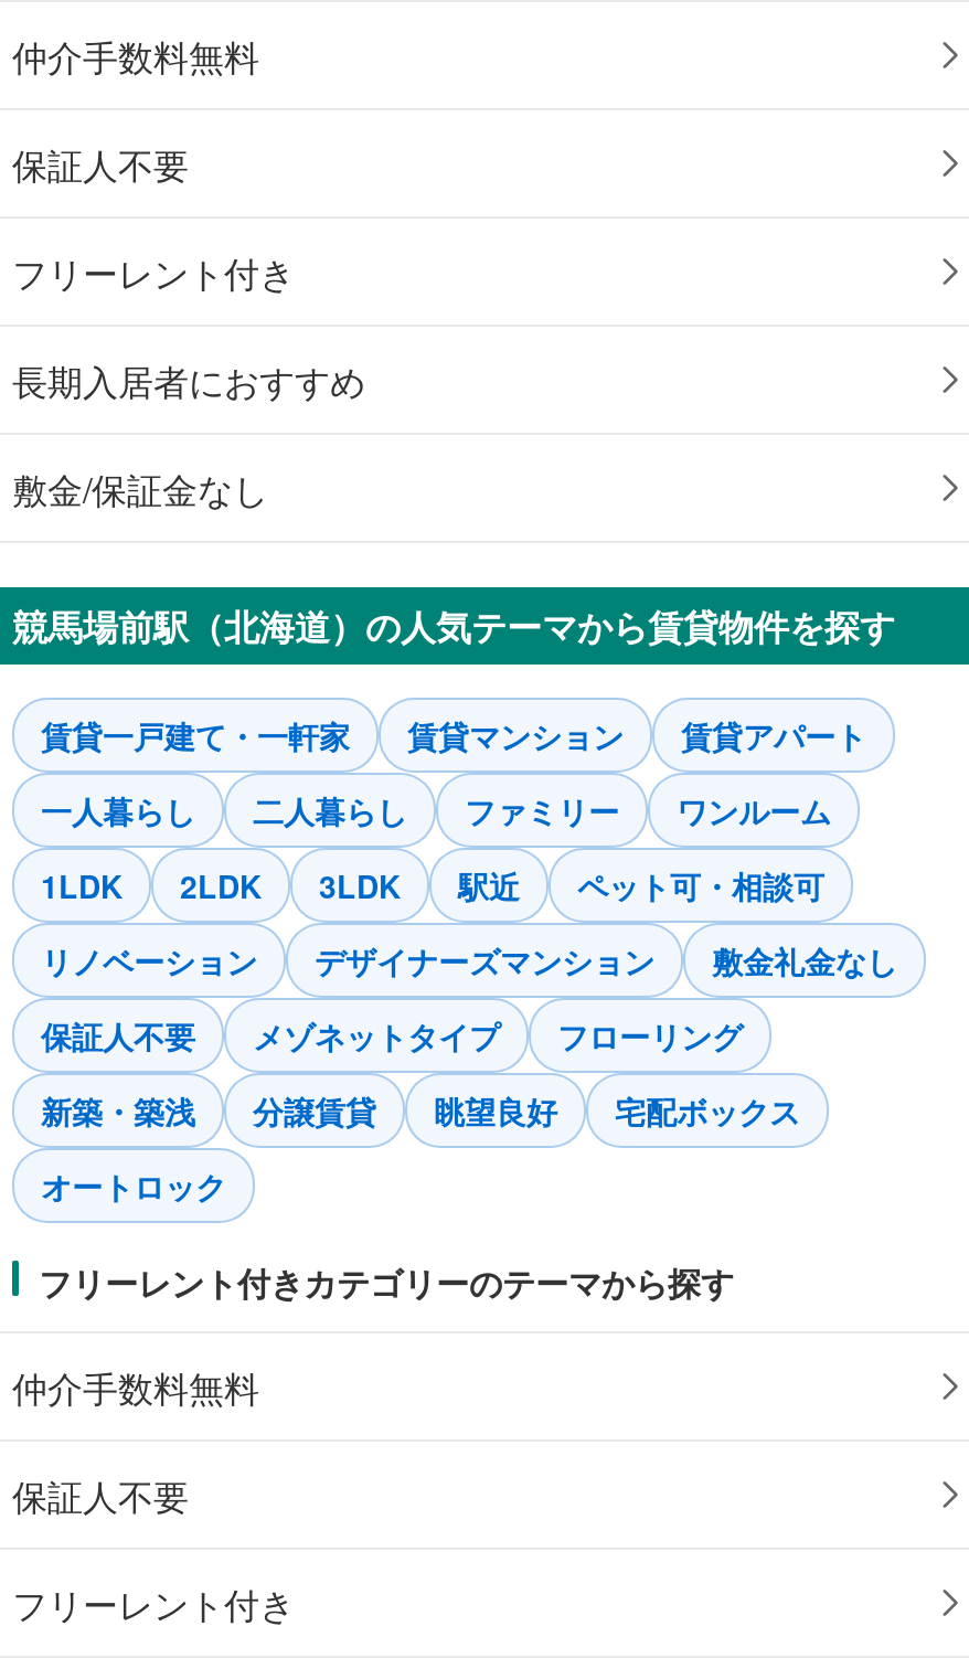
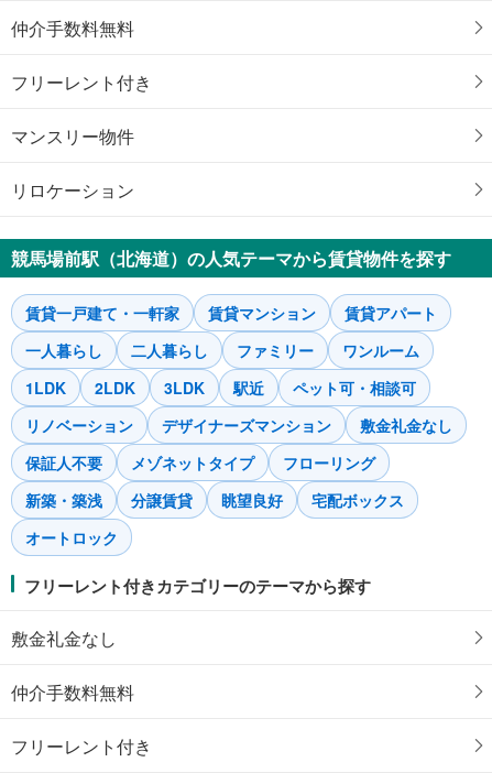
[12,138,189,189] 保証人不要 -> none
[12,354,365,405] 長期入居者におすすめ -> [11,123,134,148] マンスリー物件
[12,463,268,513] 敷金/保証金なし -> [11,177,134,202] リロケーション
none -> [11,625,117,650] 敷金礼金なし
[12,1469,189,1520] 保証人不要 -> none

